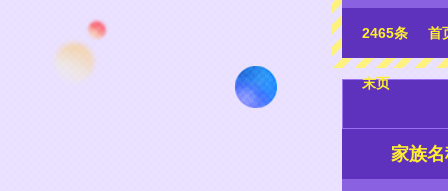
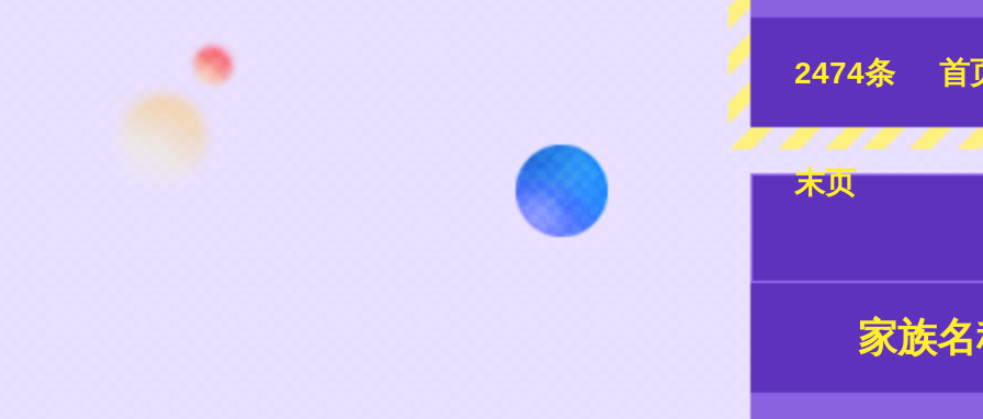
[362,25,408,41] 2465条 -> [794,55,895,90] 2474条

